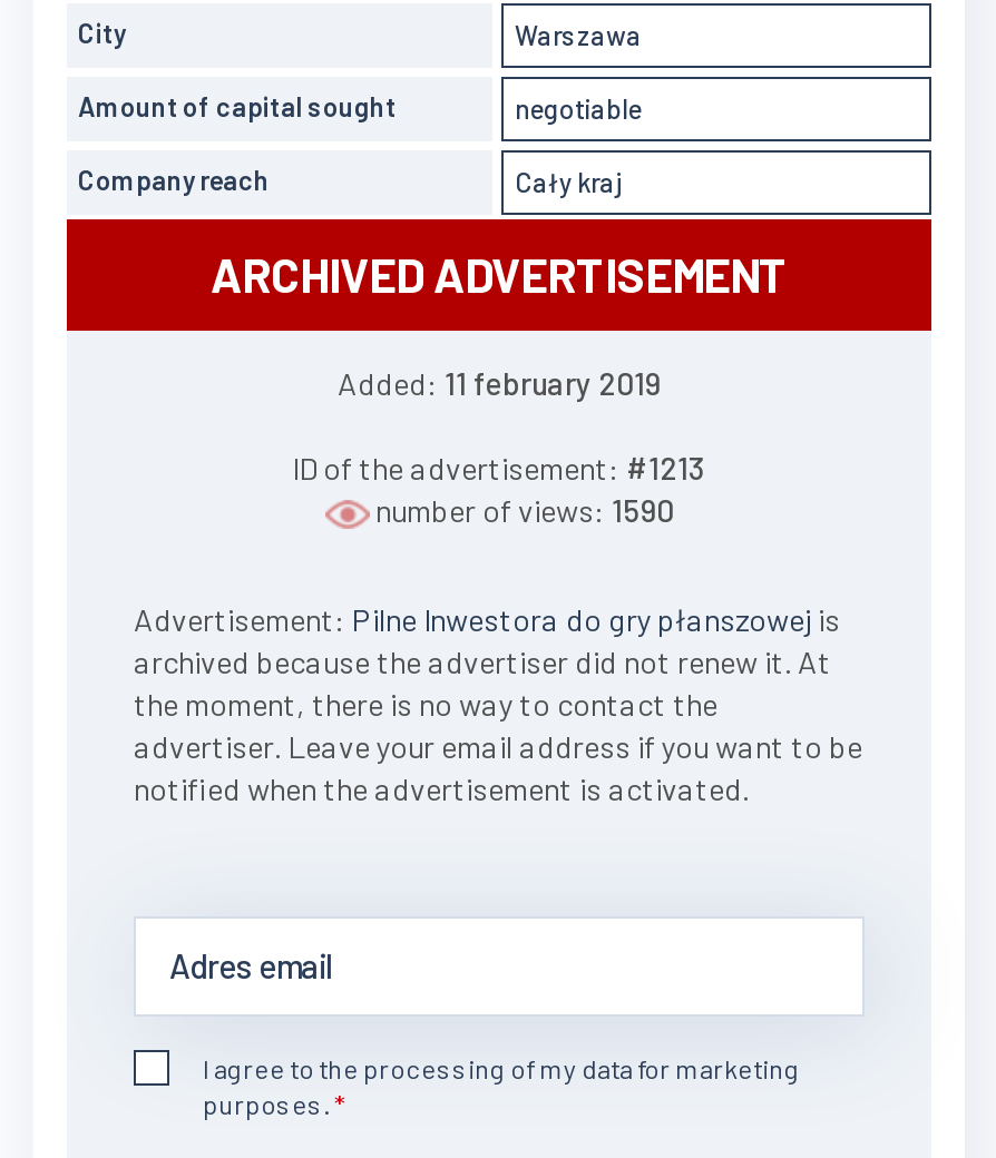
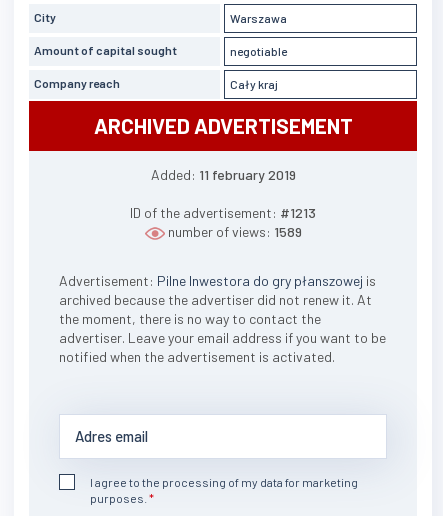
[369,491,674,529] number of views: 1590 -> [164,223,301,240] number of views: 1589

